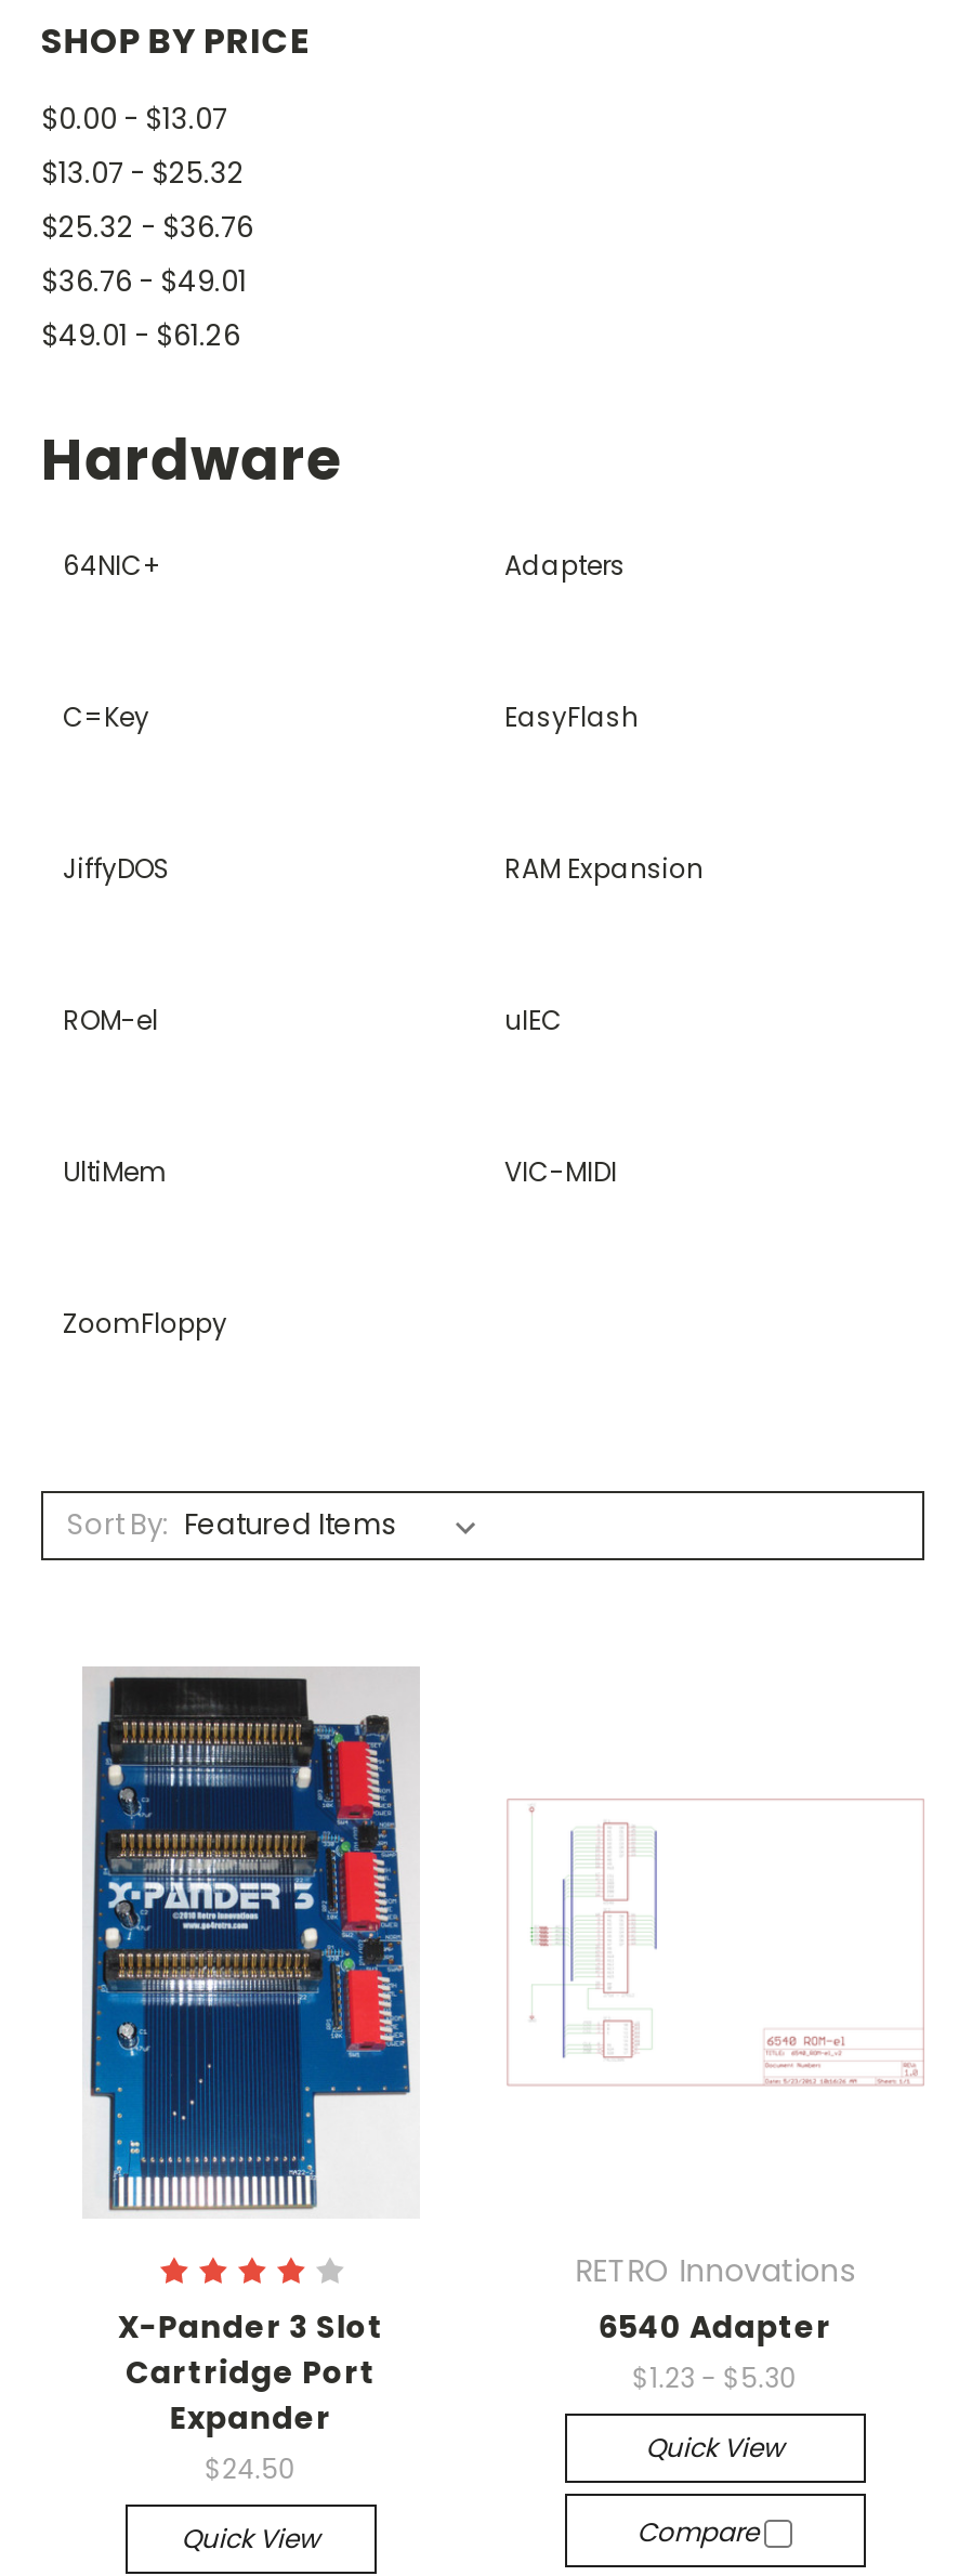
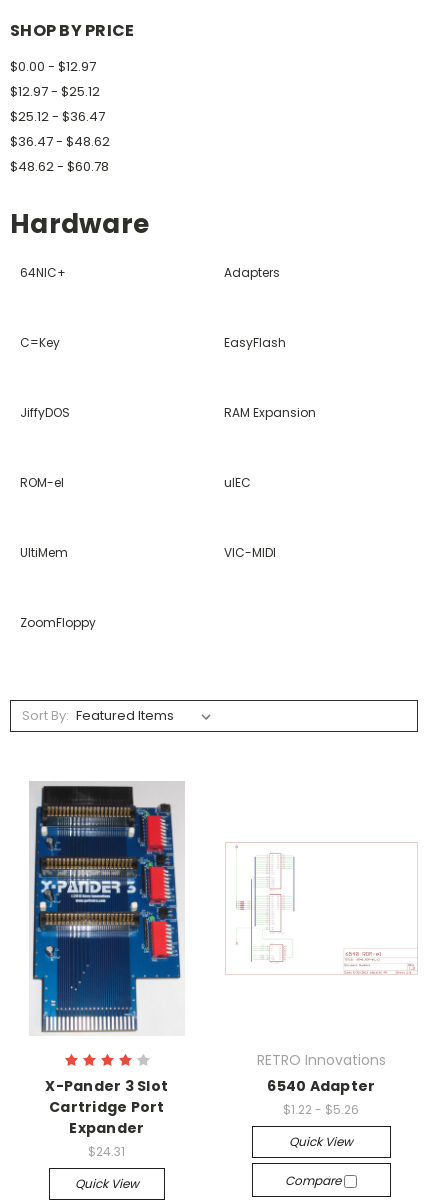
[41,99,227,140] $0.00 - $13.07 -> [10,57,96,76] $0.00 - $12.97
[41,153,245,194] $13.07 - $25.32 -> [10,82,100,101] $12.97 - $25.12
[41,207,253,248] $25.32 - $36.76 -> [10,107,105,126] $25.12 - $36.47
[41,261,247,302] $36.76 - $49.01 -> [10,132,110,151] $36.47 - $48.62
[41,315,240,356] $49.01 - $61.26 -> [10,157,109,176] $48.62 - $60.78
[633,2359,797,2396] $1.23 - $5.30 -> [283,1101,359,1118] $1.22 - $5.26
[205,2450,296,2487] $24.50 -> [88,1143,125,1160] $24.31

